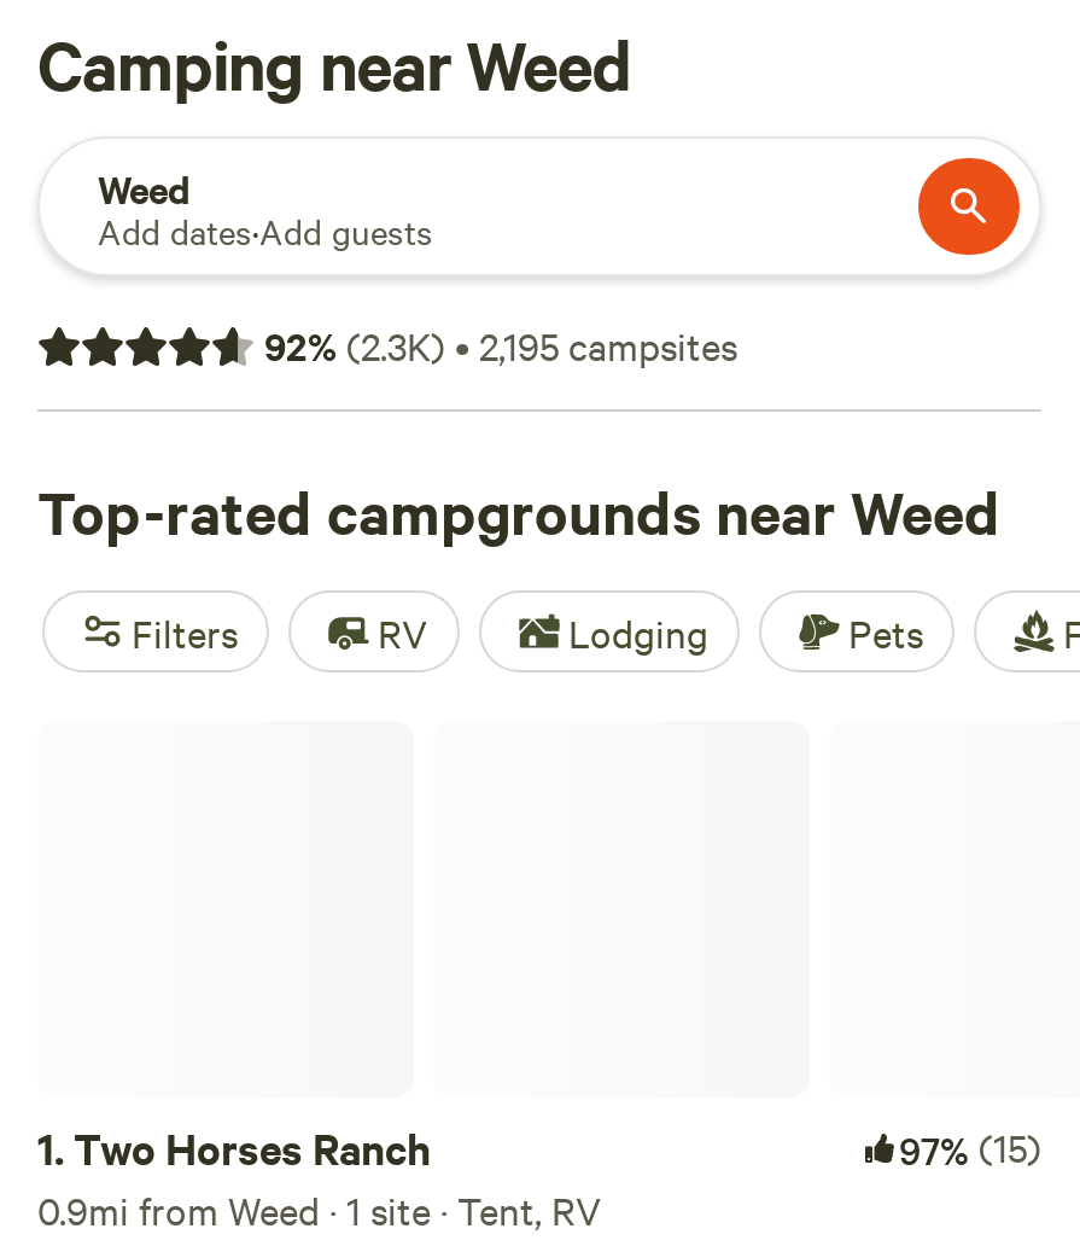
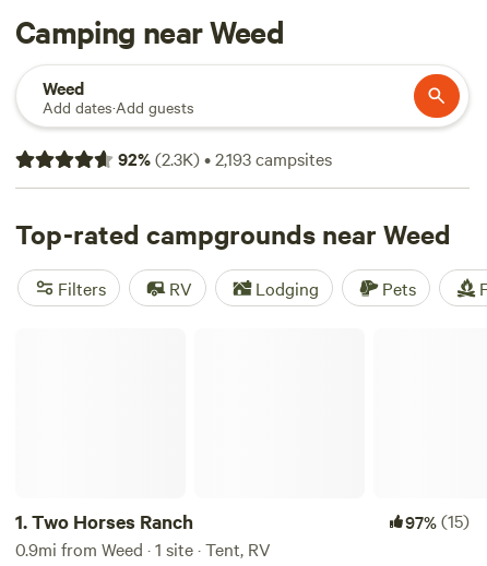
[264,318,737,371] 92% (2.3K) • 2,195 campsites -> [118,146,332,170] 92% (2.3K) • 2,193 campsites

